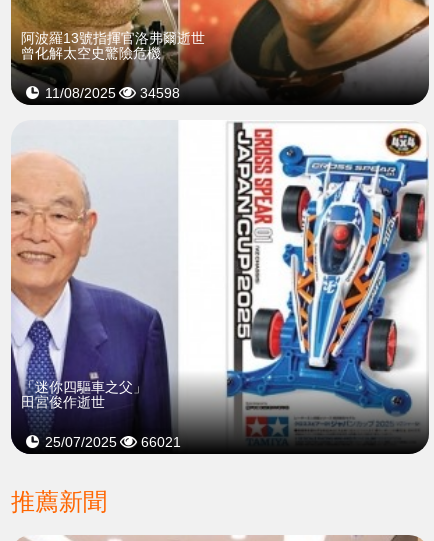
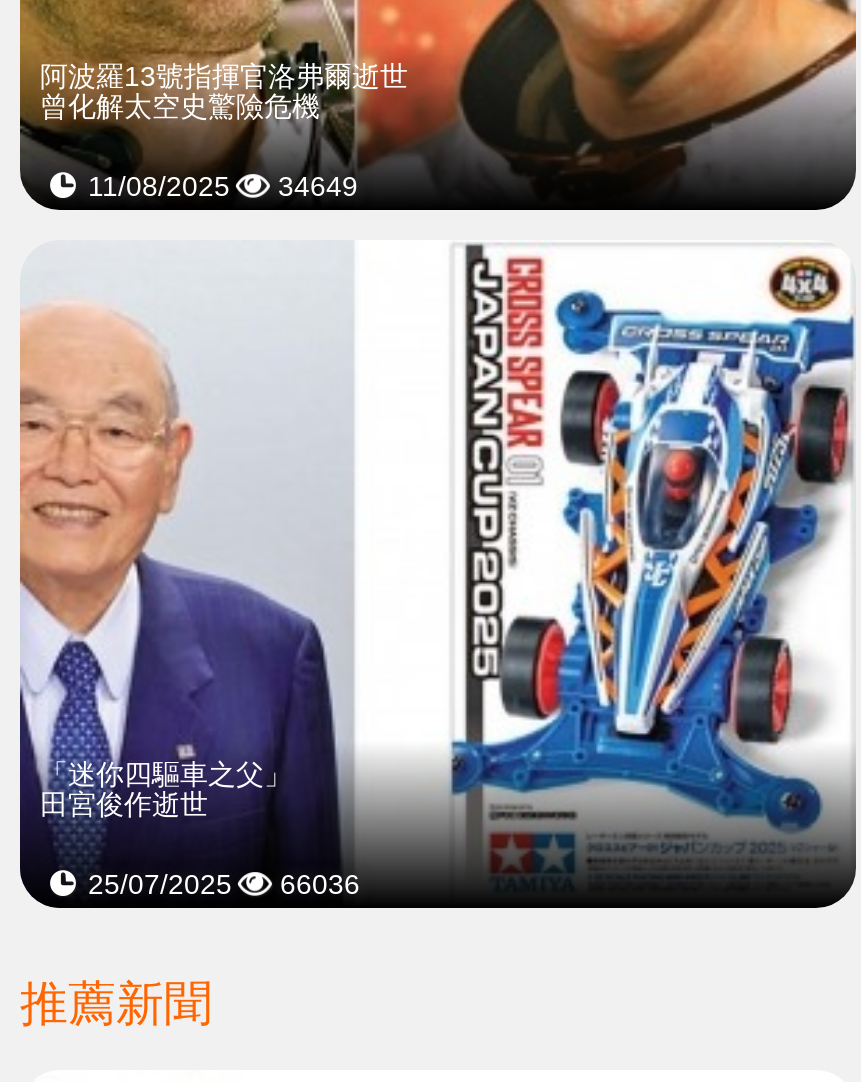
[45,85,180,101] 11/08/2025 34598 -> [88,170,358,202] 11/08/2025 34649
[45,434,181,450] 25/07/2025 66021 -> [88,869,360,901] 25/07/2025 66036

